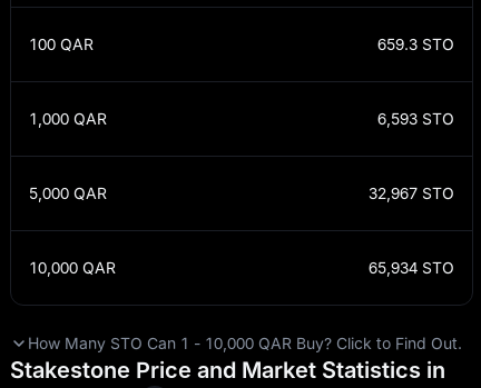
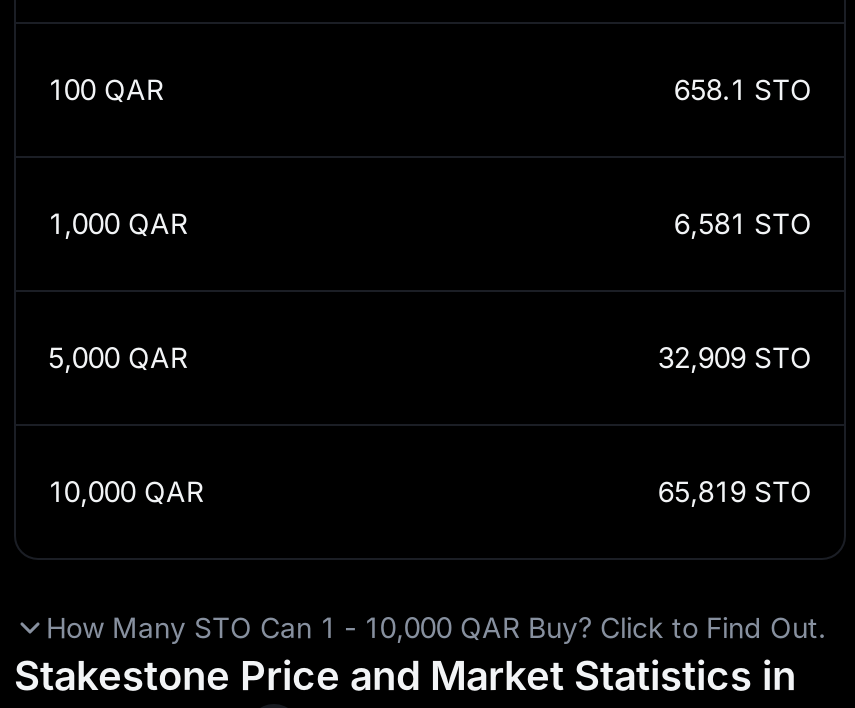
[377,34,454,53] 659.3 STO -> [674,72,812,106] 658.1 STO
[377,109,454,128] 6,593 STO -> [674,206,812,240] 6,581 STO
[369,183,454,202] 32,967 STO -> [658,340,812,374] 32,909 STO
[369,258,454,277] 65,934 STO -> [658,474,812,508] 65,819 STO

